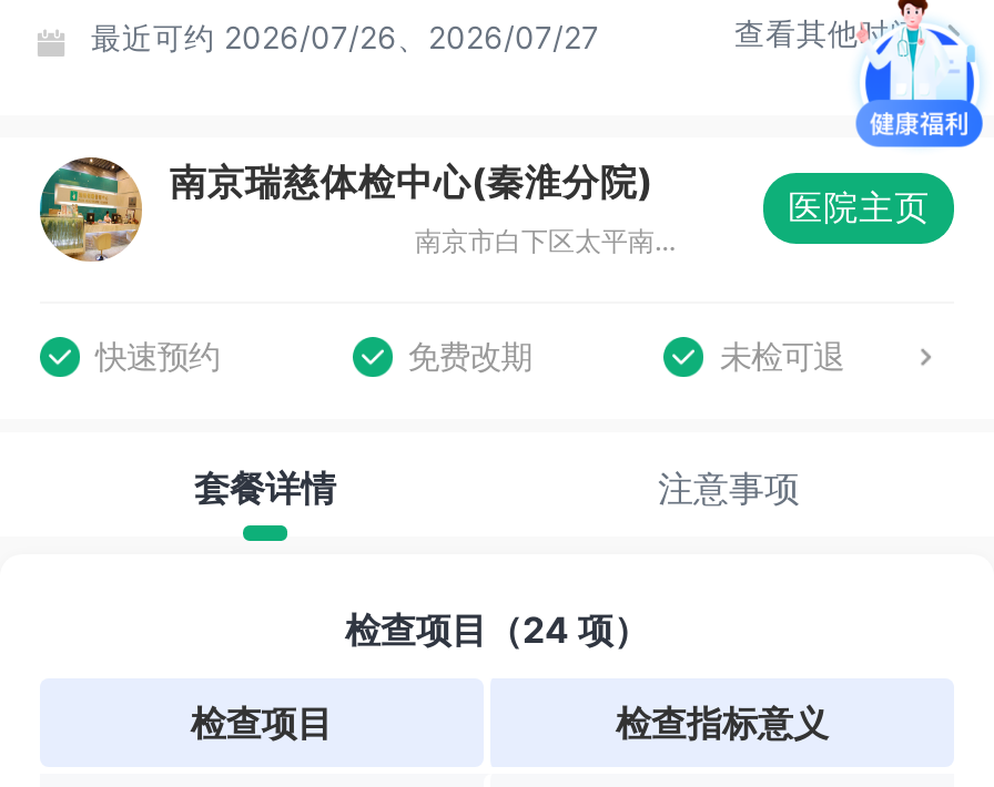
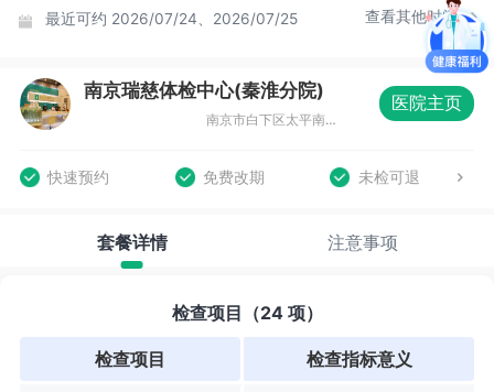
[91,20,599,55] 最近可约 2026/07/26、2026/07/27 -> [45,10,298,27] 最近可约 2026/07/24、2026/07/25

